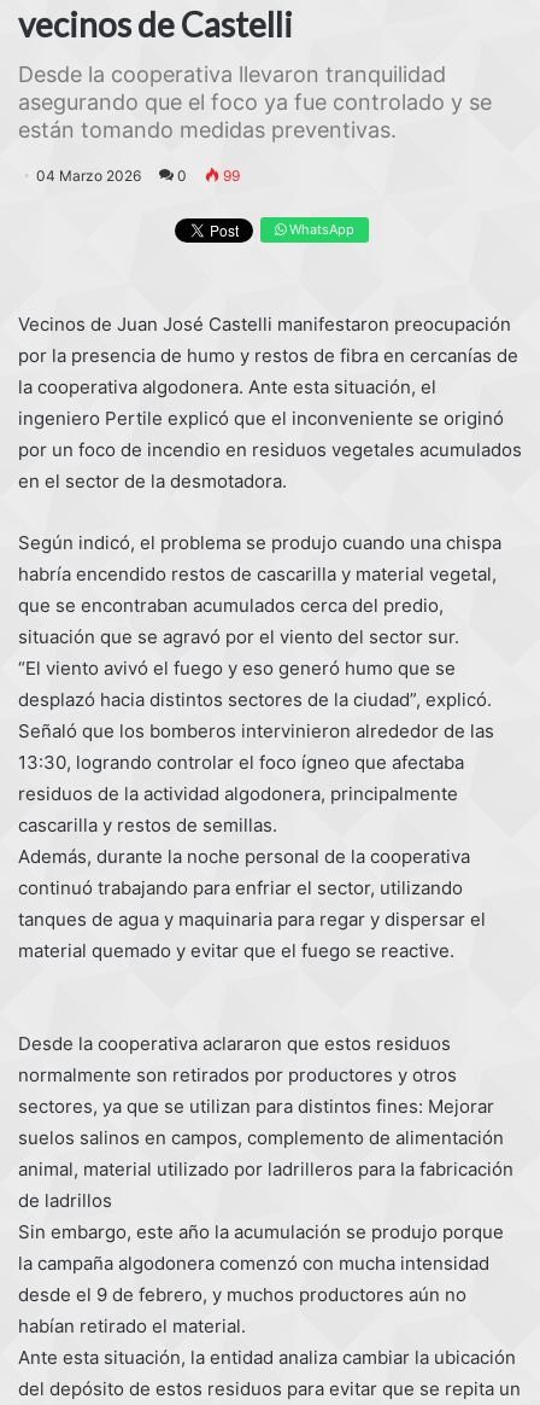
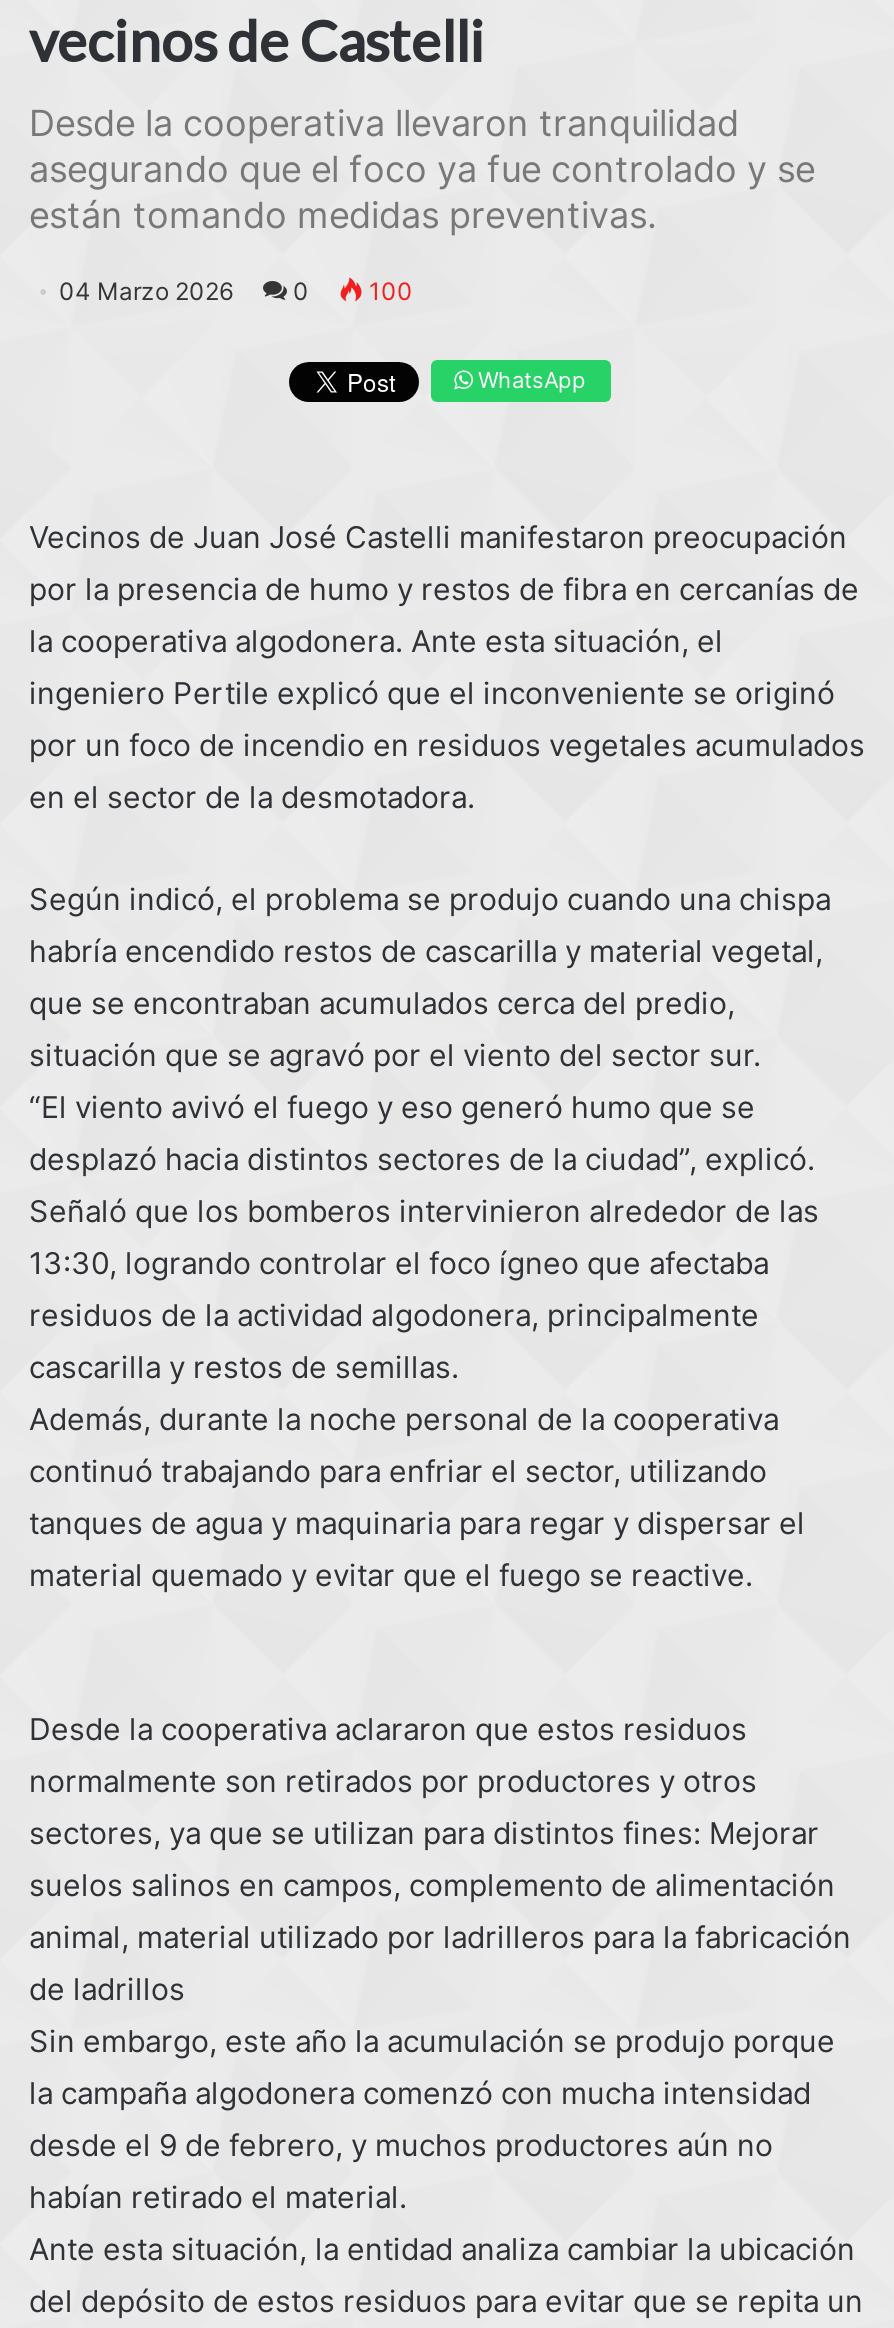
[36,167,240,185] 04 Marzo 2026 0 99 -> [59,276,413,306] 04 Marzo 2026 0 100

